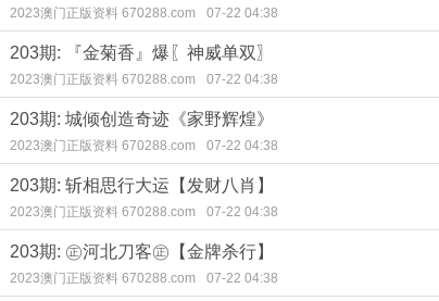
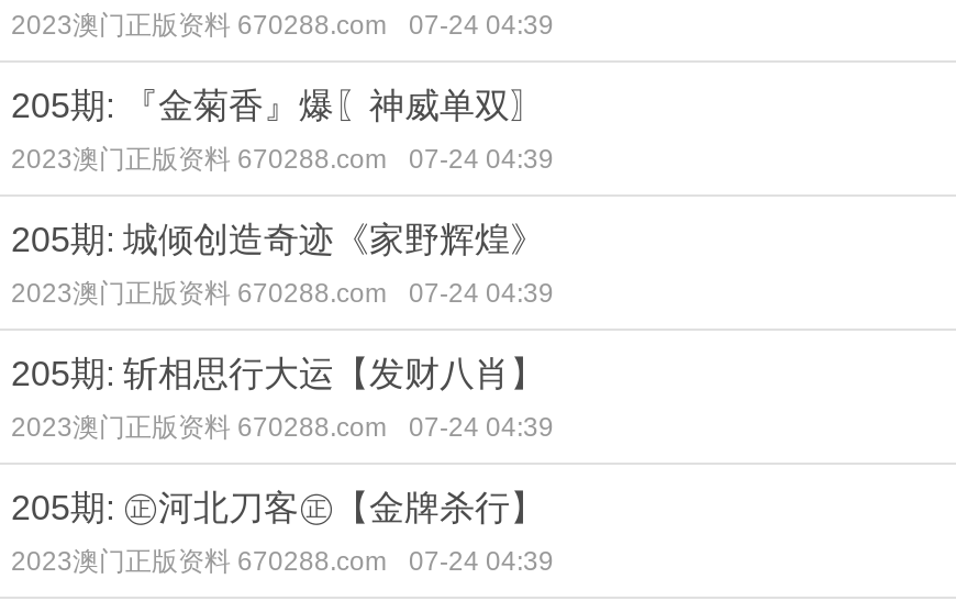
[10,5,278,21] 2023澳门正版资料 670288.com 07-22 04:38 -> [11,10,554,41] 2023澳门正版资料 670288.com 07-24 04:39
[10,43,274,62] 203期: 『金菊香』爆〖神威单双〗 -> [11,87,545,124] 205期: 『金菊香』爆〖神威单双〗
[10,72,278,87] 2023澳门正版资料 670288.com 07-22 04:38 -> [11,144,554,175] 2023澳门正版资料 670288.com 07-24 04:39
[10,110,274,128] 203期: 城倾创造奇迹《家野辉煌》 -> [11,221,545,258] 205期: 城倾创造奇迹《家野辉煌》
[10,138,278,153] 2023澳门正版资料 670288.com 07-22 04:38 -> [11,278,554,309] 2023澳门正版资料 670288.com 07-24 04:39
[10,176,274,195] 203期: 斩相思行大运【发财八肖】 -> [11,355,545,392] 205期: 斩相思行大运【发财八肖】
[10,204,278,220] 2023澳门正版资料 670288.com 07-22 04:38 -> [11,412,554,443] 2023澳门正版资料 670288.com 07-24 04:39
[10,242,274,261] 203期: ㊣河北刀客㊣【金牌杀行】 -> [11,489,545,526] 205期: ㊣河北刀客㊣【金牌杀行】
[10,271,278,286] 2023澳门正版资料 670288.com 07-22 04:38 -> [11,546,554,577] 2023澳门正版资料 670288.com 07-24 04:39

